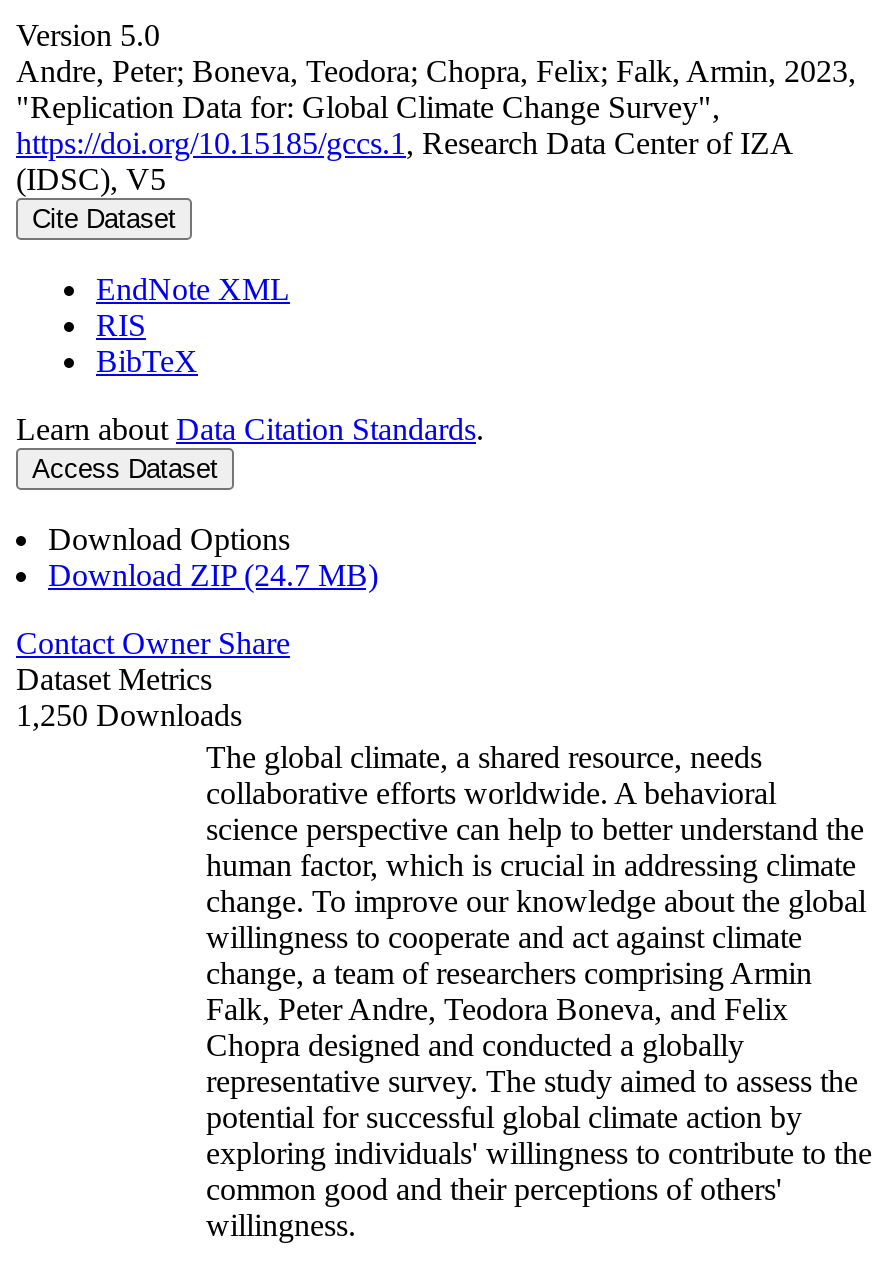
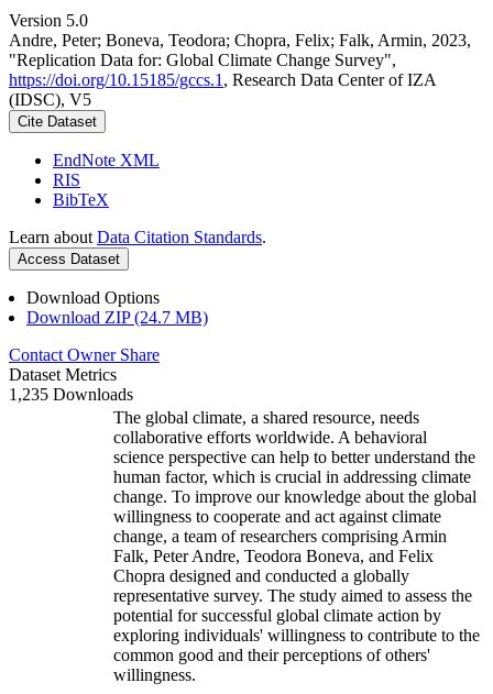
[16,699,242,733] 1,250 Downloads -> [9,385,133,404] 1,235 Downloads

